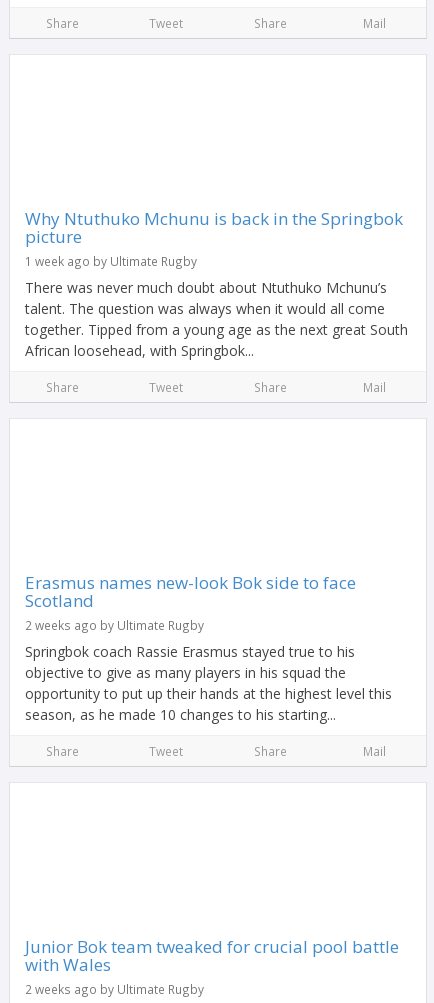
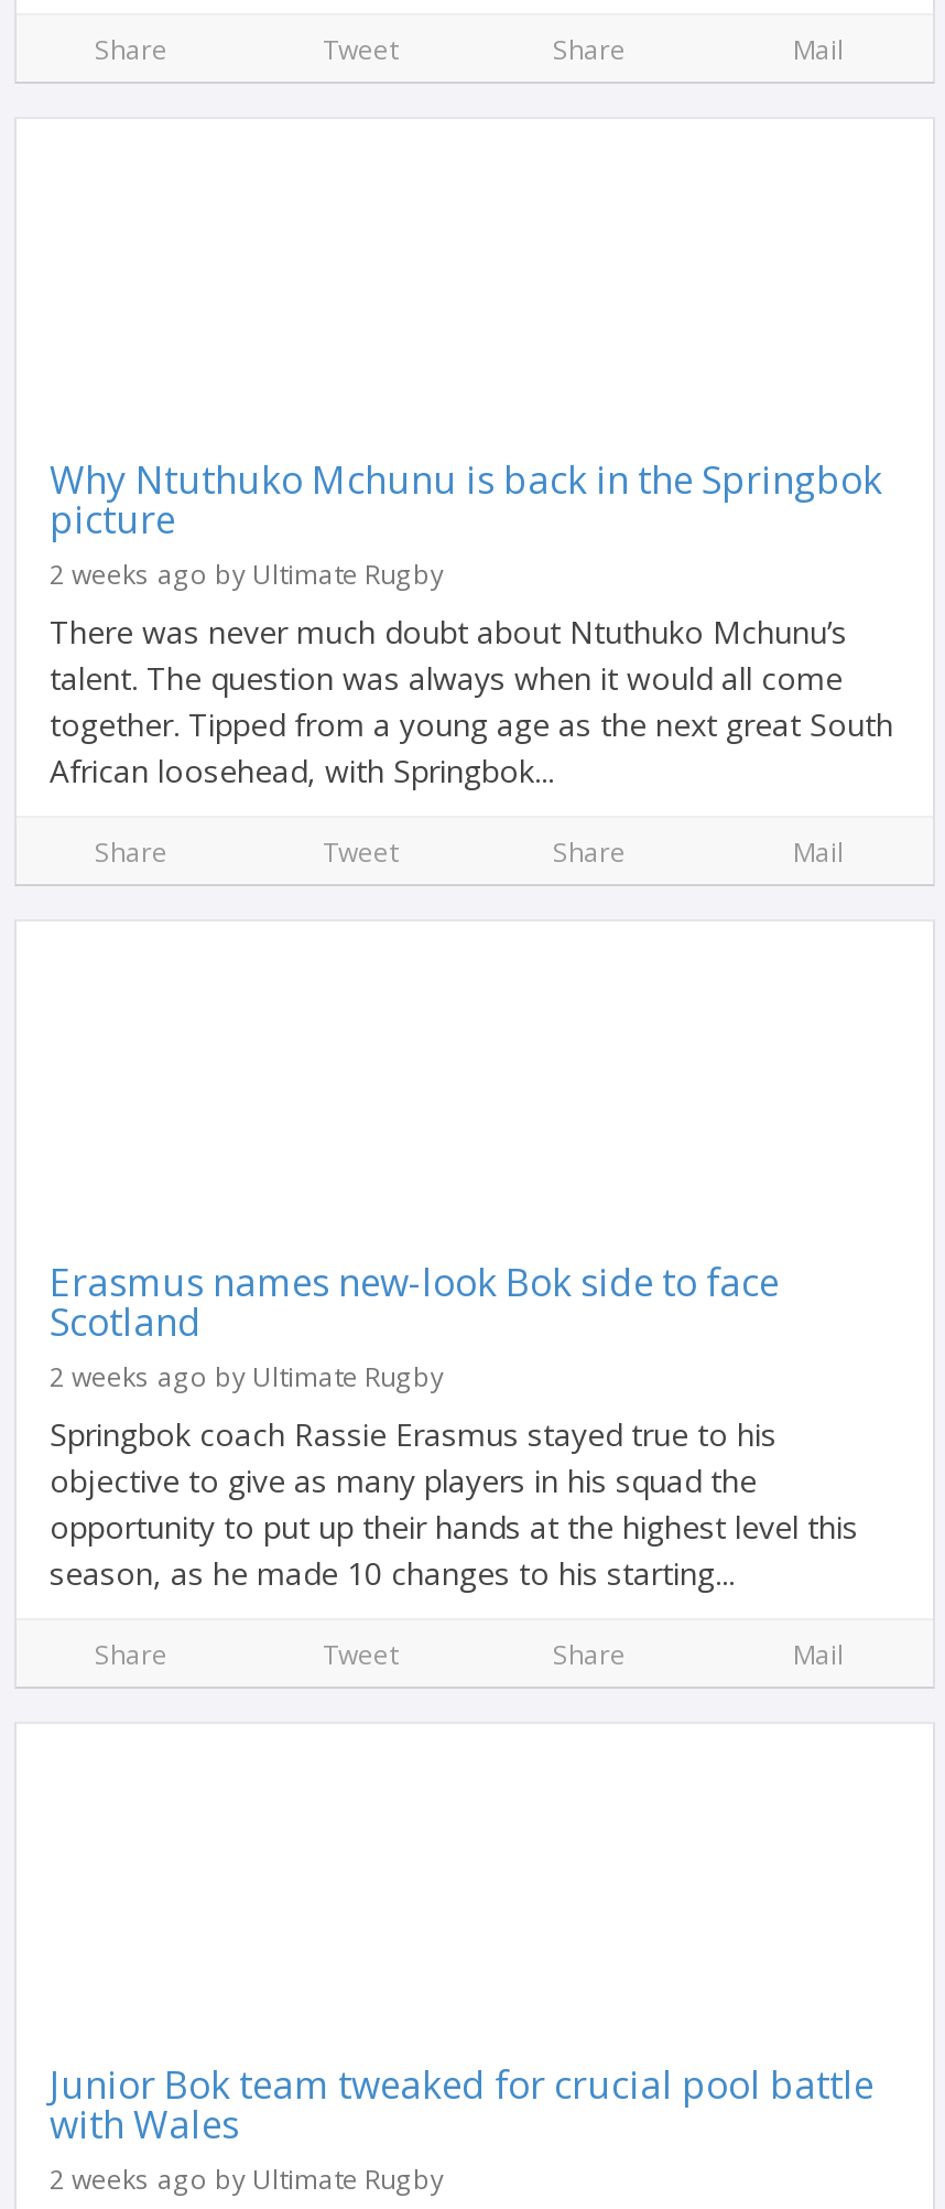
[25,253,197,269] 1 week ago by Ultimate Rugby -> [50,556,444,591] 2 weeks ago by Ultimate Rugby

